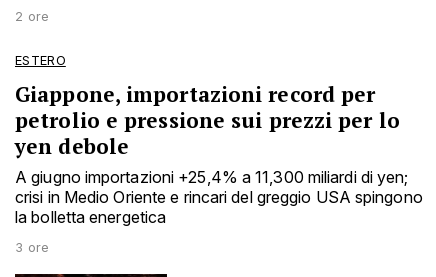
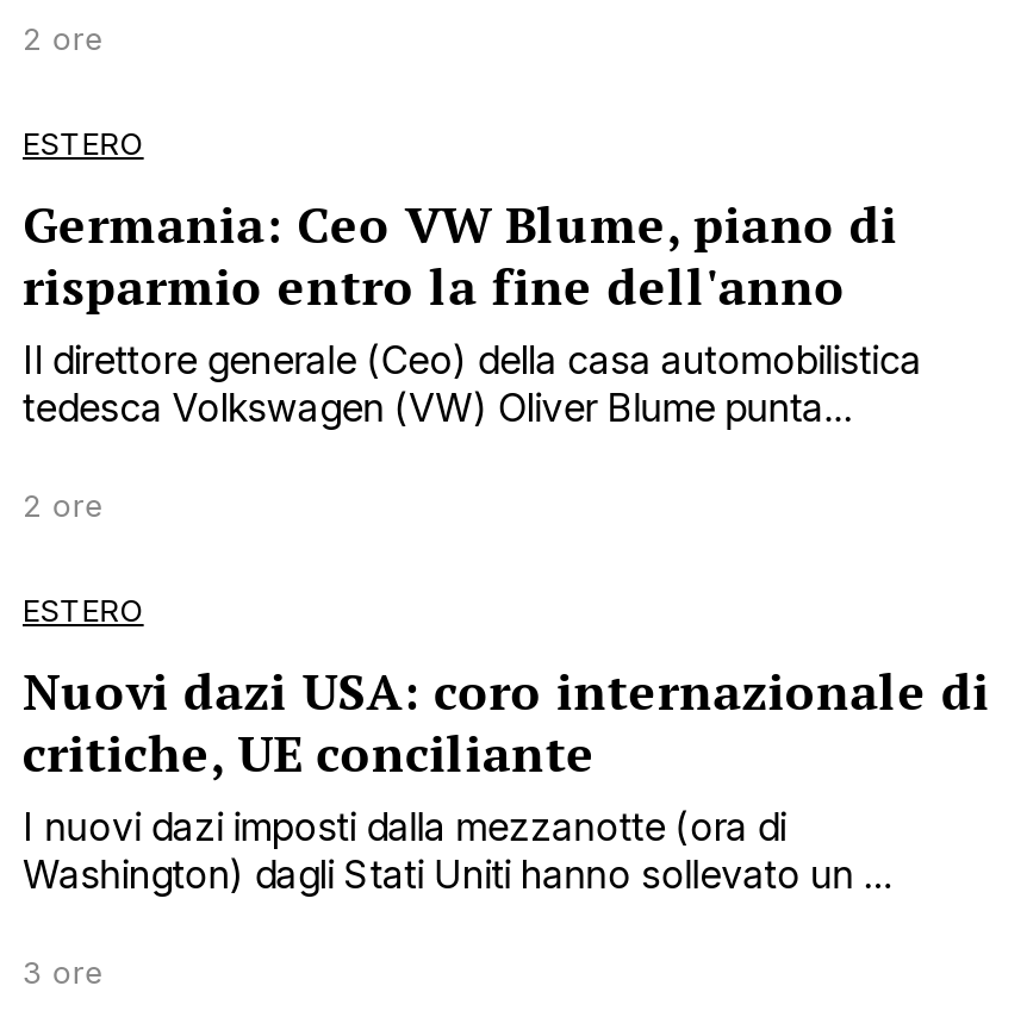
[15,80,423,227] Giappone, importazioni record per | petrolio e pressione sui prezzi per lo | yen debole | A giugno importazioni +25,4% a 11,300 miliardi di yen; | crisi in Medio Oriente e rincari del greggio USA spingono | la bolletta energetica -> [23,191,990,899] Germania: Ceo VW Blume, piano di | risparmio entro la fine dell'anno | Il direttore generale (Ceo) della casa automobilistica | tedesca Volkswagen (VW) Oliver Blume punta... | 2 ore | ESTERO | Nuovi dazi USA: coro internazionale di | critiche, UE conciliante | I nuovi dazi imposti dalla mezzanotte (ora di | Washington) dagli Stati Uniti hanno sollevato un ...

